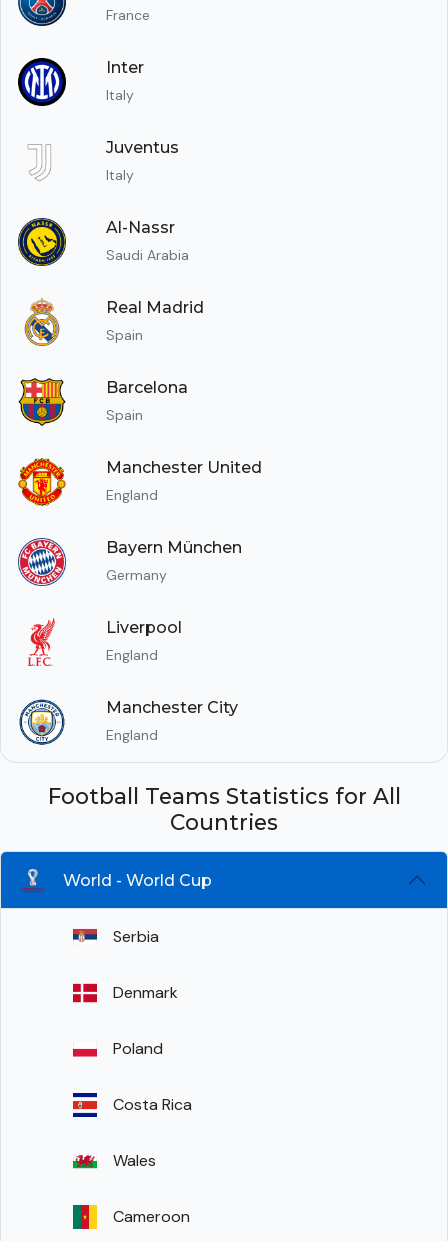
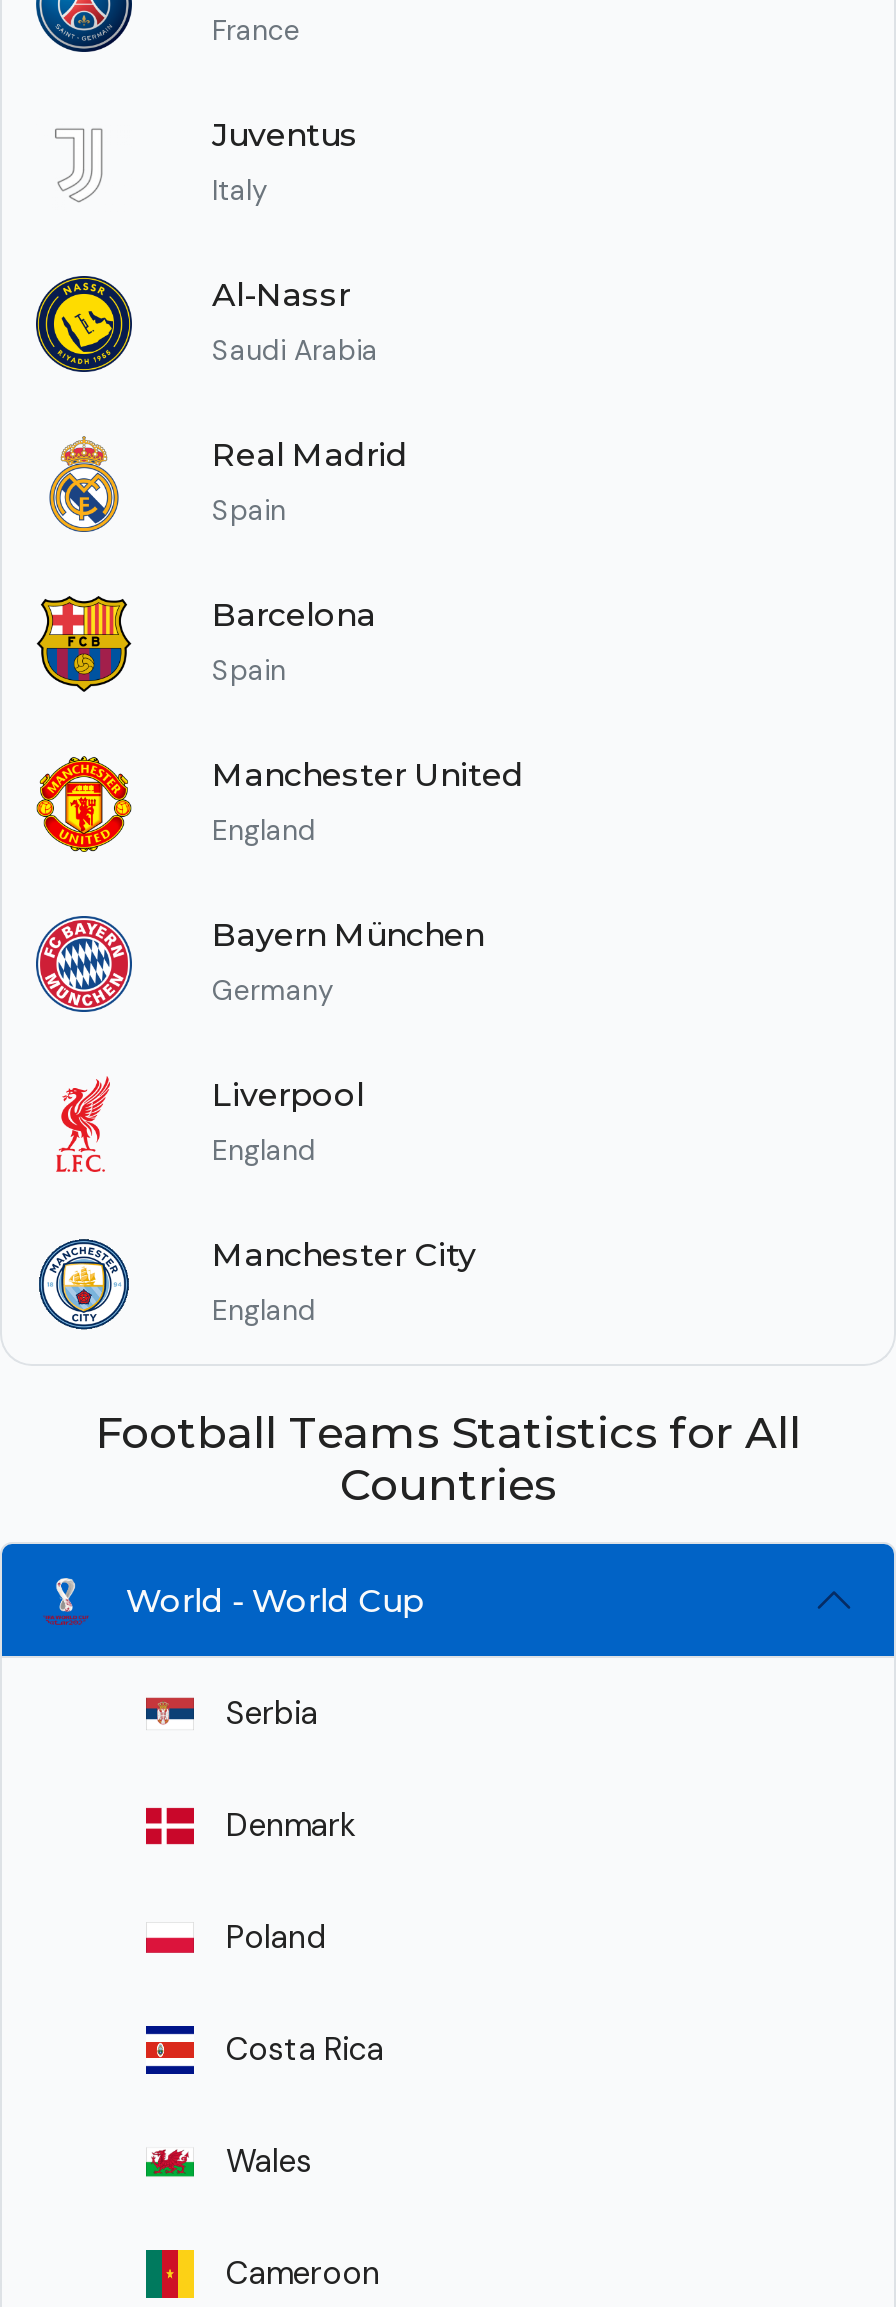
[17,57,144,106] [image] | Inter | Italy -> none

